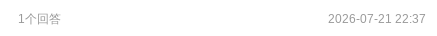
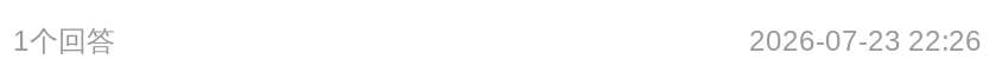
[328,12,426,26] 2026-07-21 22:37 -> [749,25,982,58] 2026-07-23 22:26

